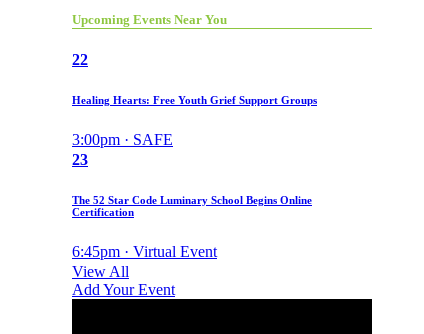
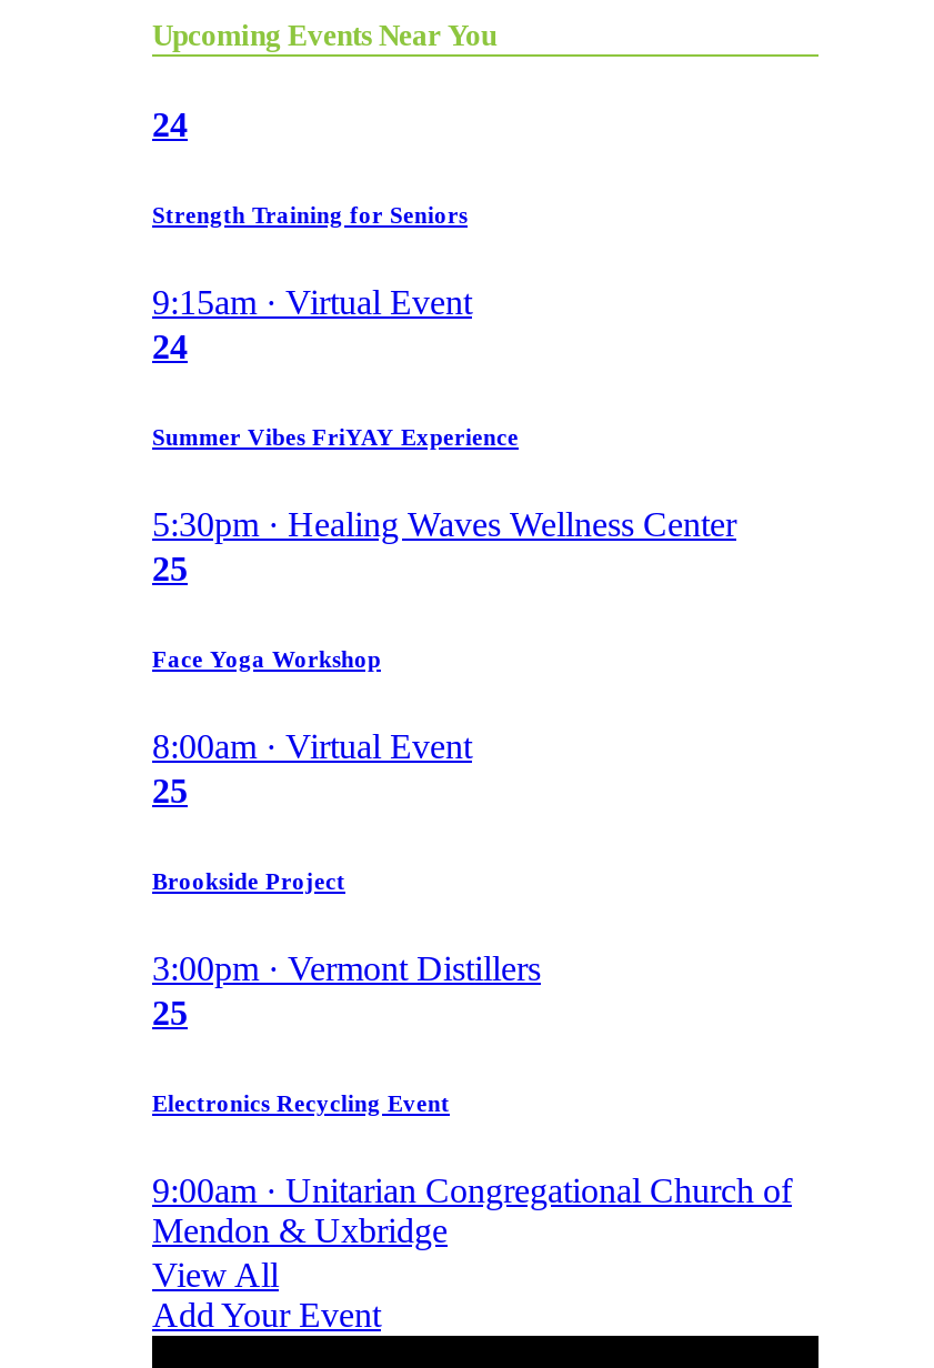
[72,51,317,260] 22 | Healing Hearts: Free Youth Grief Support Groups | 3:00pm · SAFE | 23 | The 52 Star Code Luminary School Begins Online | Certification | 6:45pm · Virtual Event -> [152,105,792,1249] 24 | Strength Training for Seniors | 9:15am · Virtual Event | 24 | Summer Vibes FriYAY Experience | 5:30pm · Healing Waves Wellness Center | 25 | Face Yoga Workshop | 8:00am · Virtual Event | 25 | Brookside Project | 3:00pm · Vermont Distillers | 25 | Electronics Recycling Event | 9:00am · Unitarian Congregational Church of | Mendon & Uxbridge

